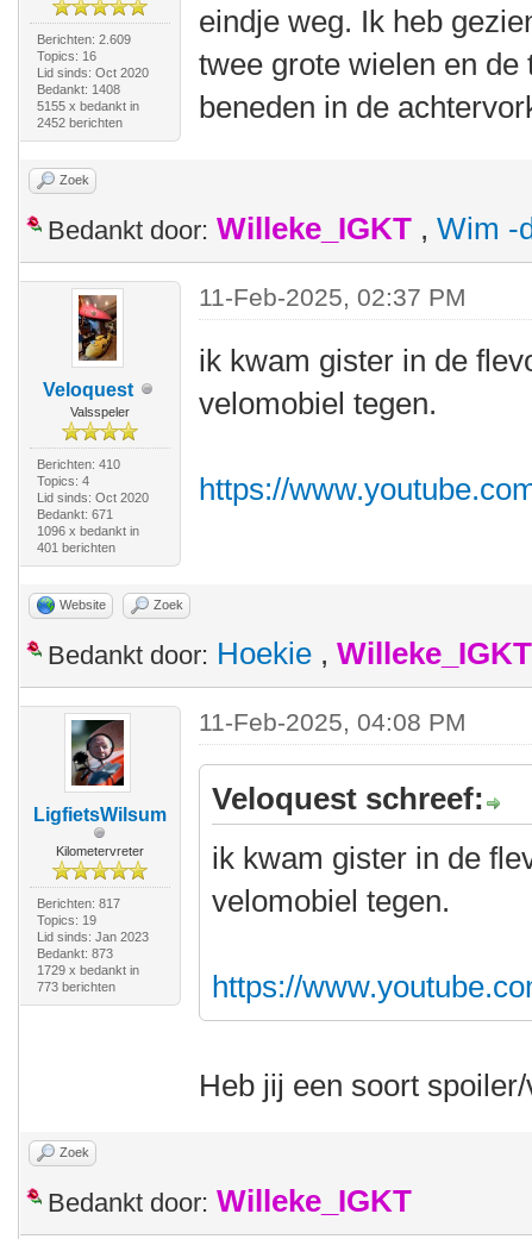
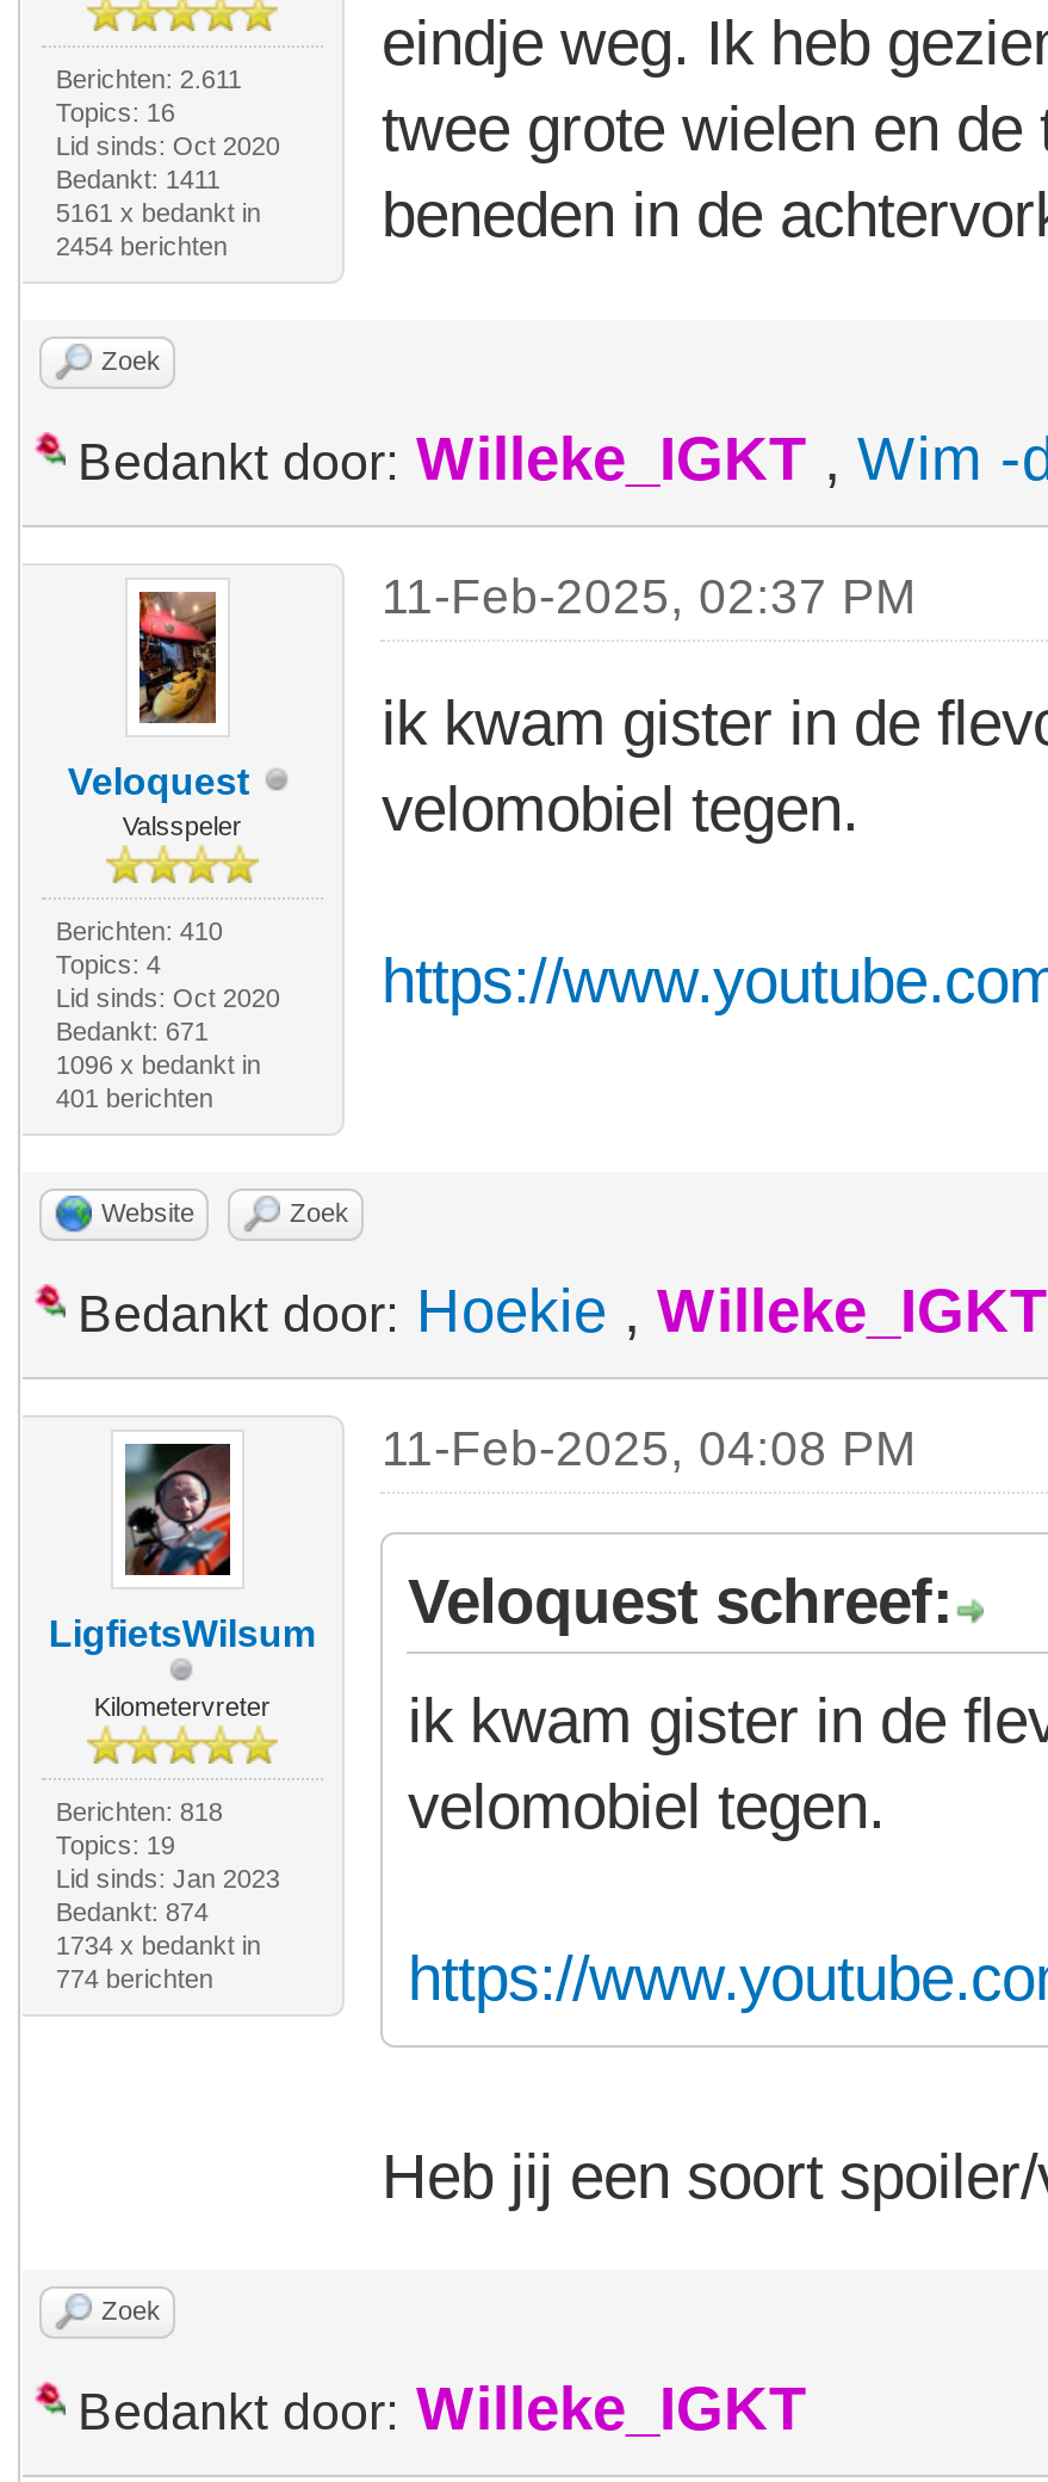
[37,32,131,46] Berichten: 2.609 -> [56,64,242,92] Berichten: 2.611
[37,82,120,96] Bedankt: 1408 -> [56,164,220,193] Bedankt: 1411
[37,98,139,113] 5155 x bedankt in -> [56,197,261,226] 5161 x bedankt in
[37,115,122,129] 2452 berichten -> [56,231,227,259] 2454 berichten
[37,896,120,910] Berichten: 817 -> [56,1796,223,1825] Berichten: 818
[37,946,113,960] Bedankt: 873 -> [56,1897,208,1925] Bedankt: 874
[37,963,139,977] 1729 x bedankt in -> [56,1930,261,1959] 1734 x bedankt in
[37,979,115,993] 773 berichten -> [56,1963,213,1992] 774 berichten

